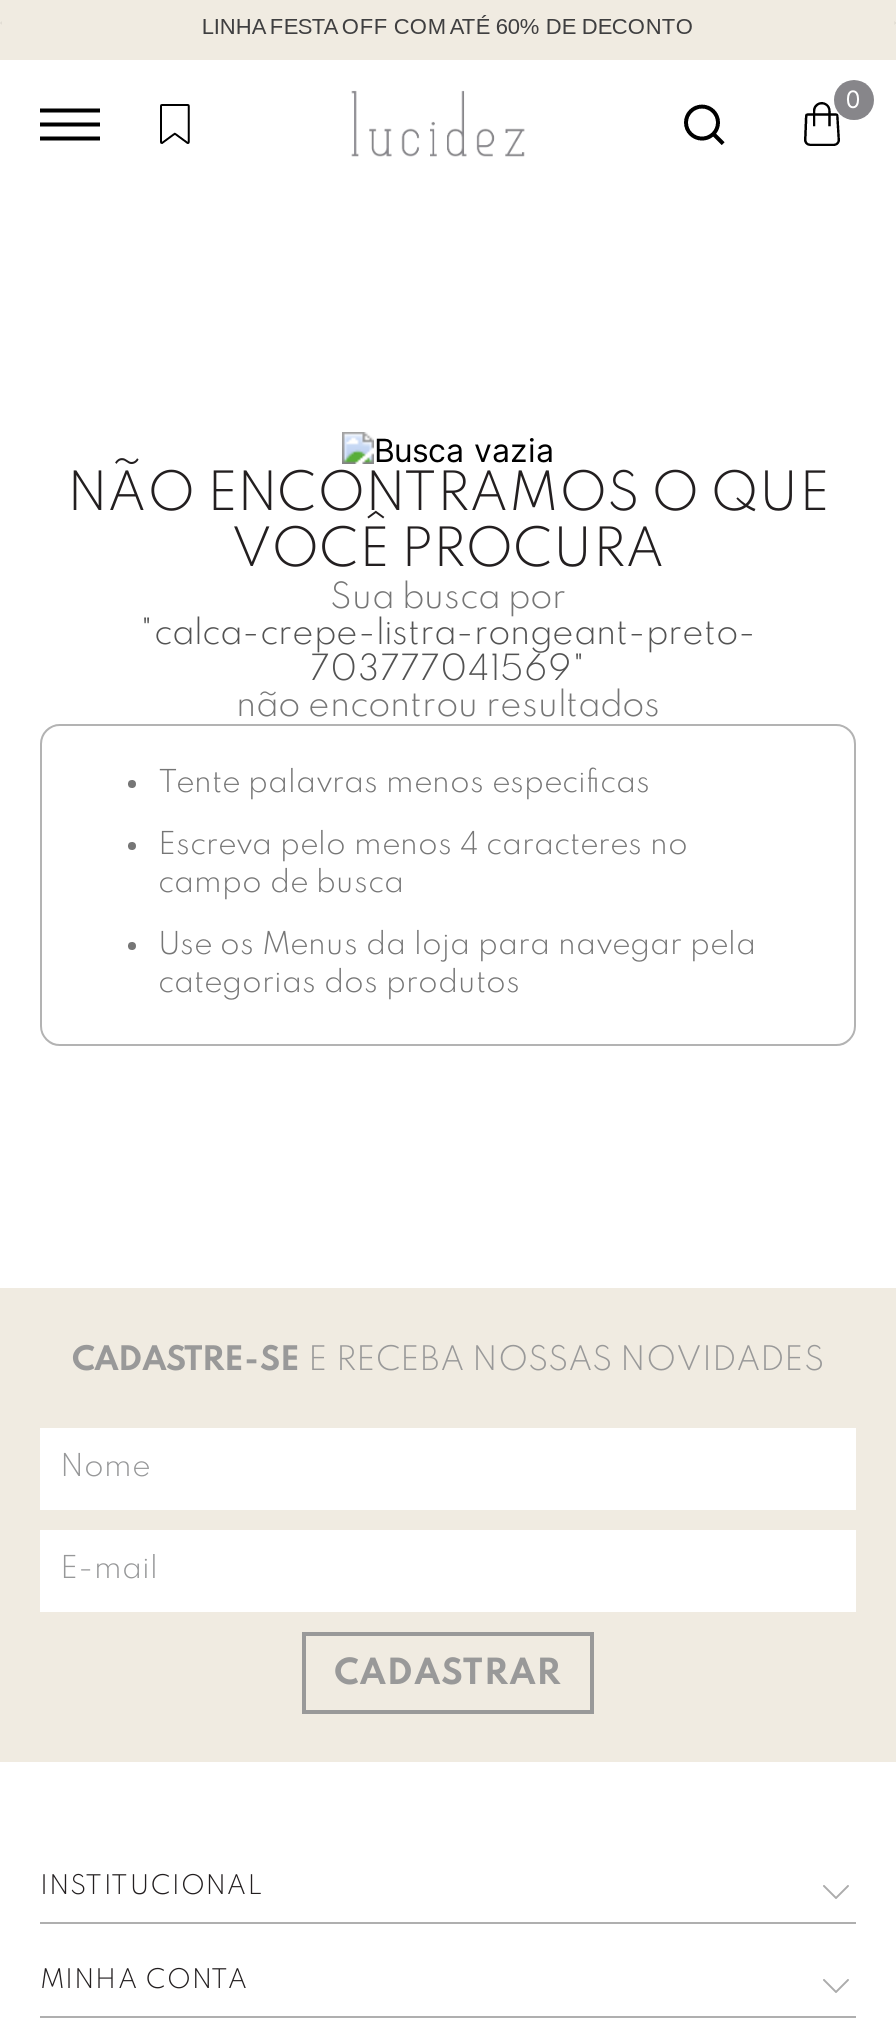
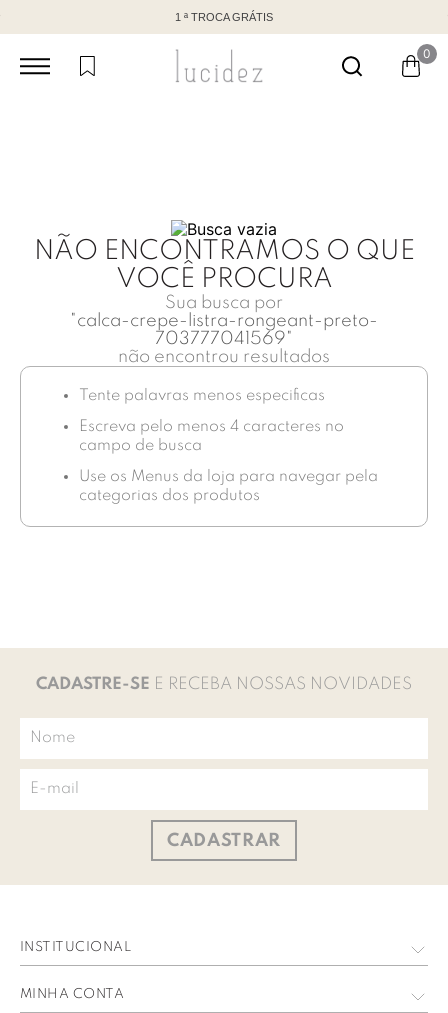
[202,13,694,37] LINHA FESTA OFF COM ATÉ 60% DE DECONTO -> [175,10,273,22] 1 ª TROCA GRÁTIS

